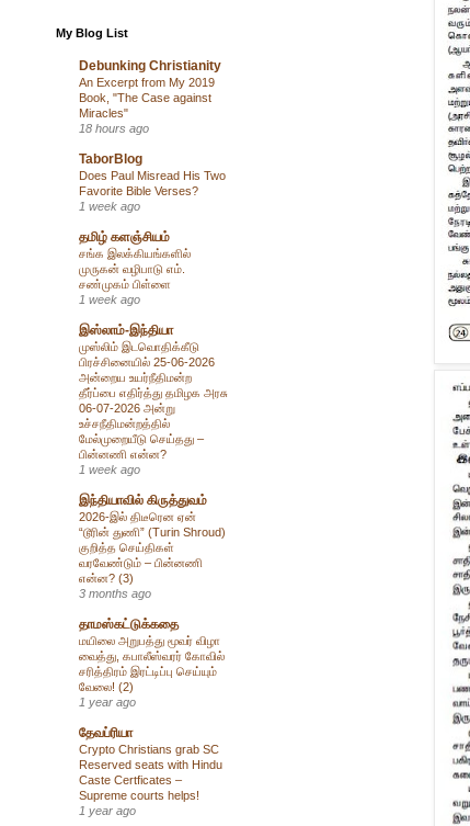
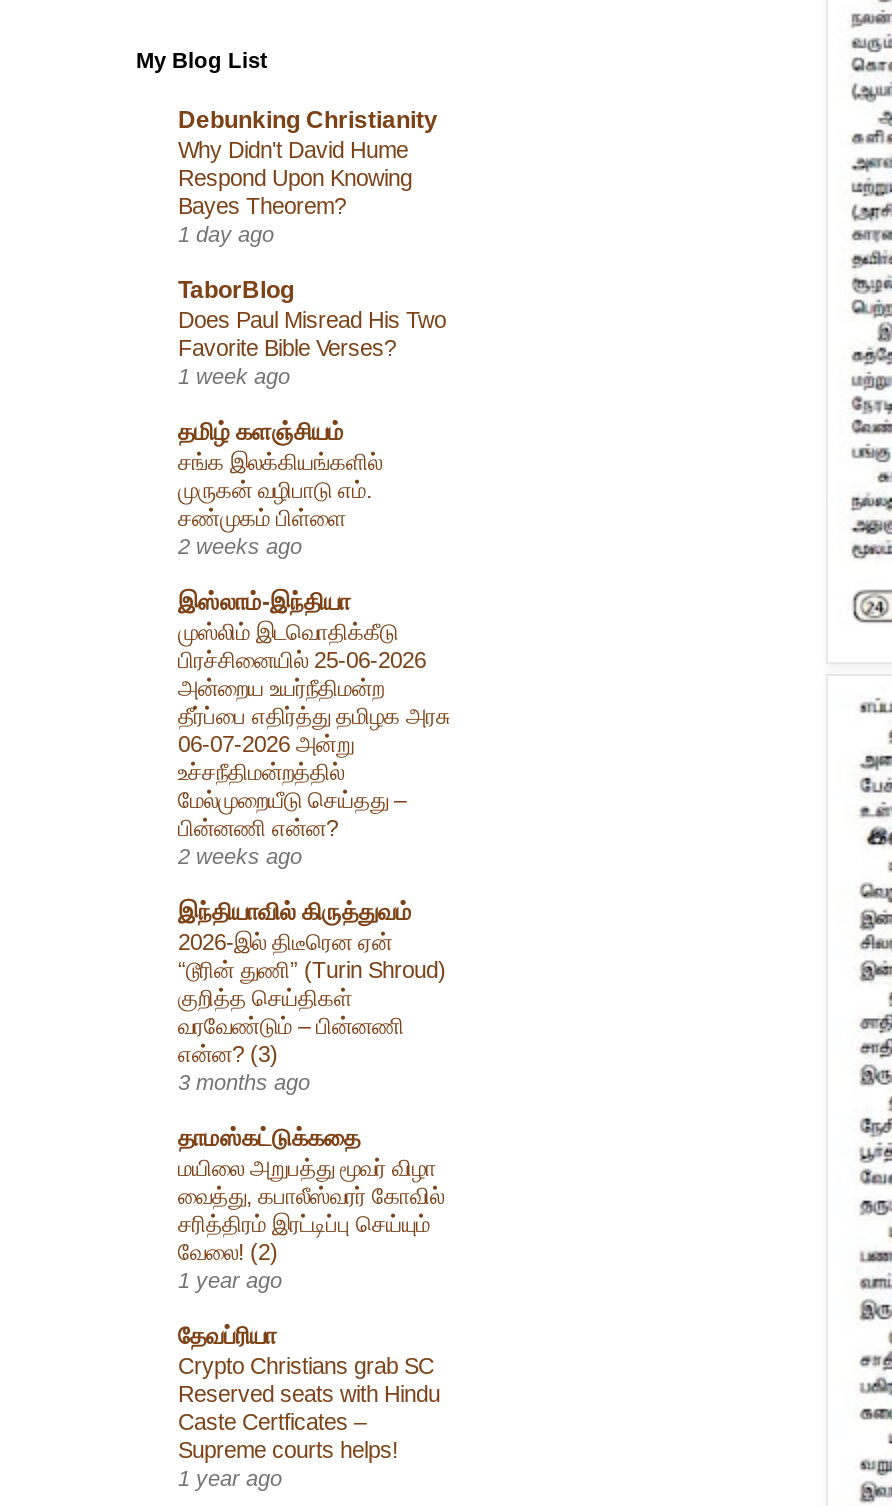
[79,75,215,135] An Excerpt from My 2019 | Book, "The Case against | Miracles" | 18 hours ago -> [178,138,412,246] Why Didn't David Hume | Respond Upon Knowing | Bayes Theorem? | 1 day ago
[79,293,140,306] 1 week ago -> [178,534,302,558] 2 weeks ago
[79,463,140,476] 1 week ago -> [178,844,302,868] 2 weeks ago

